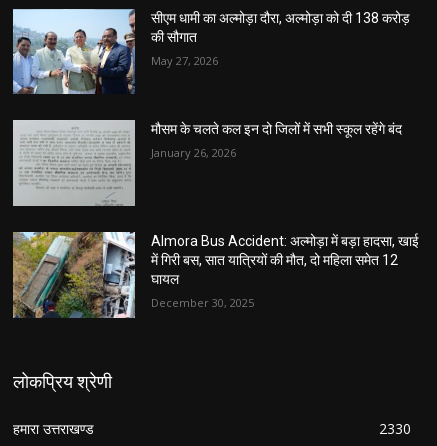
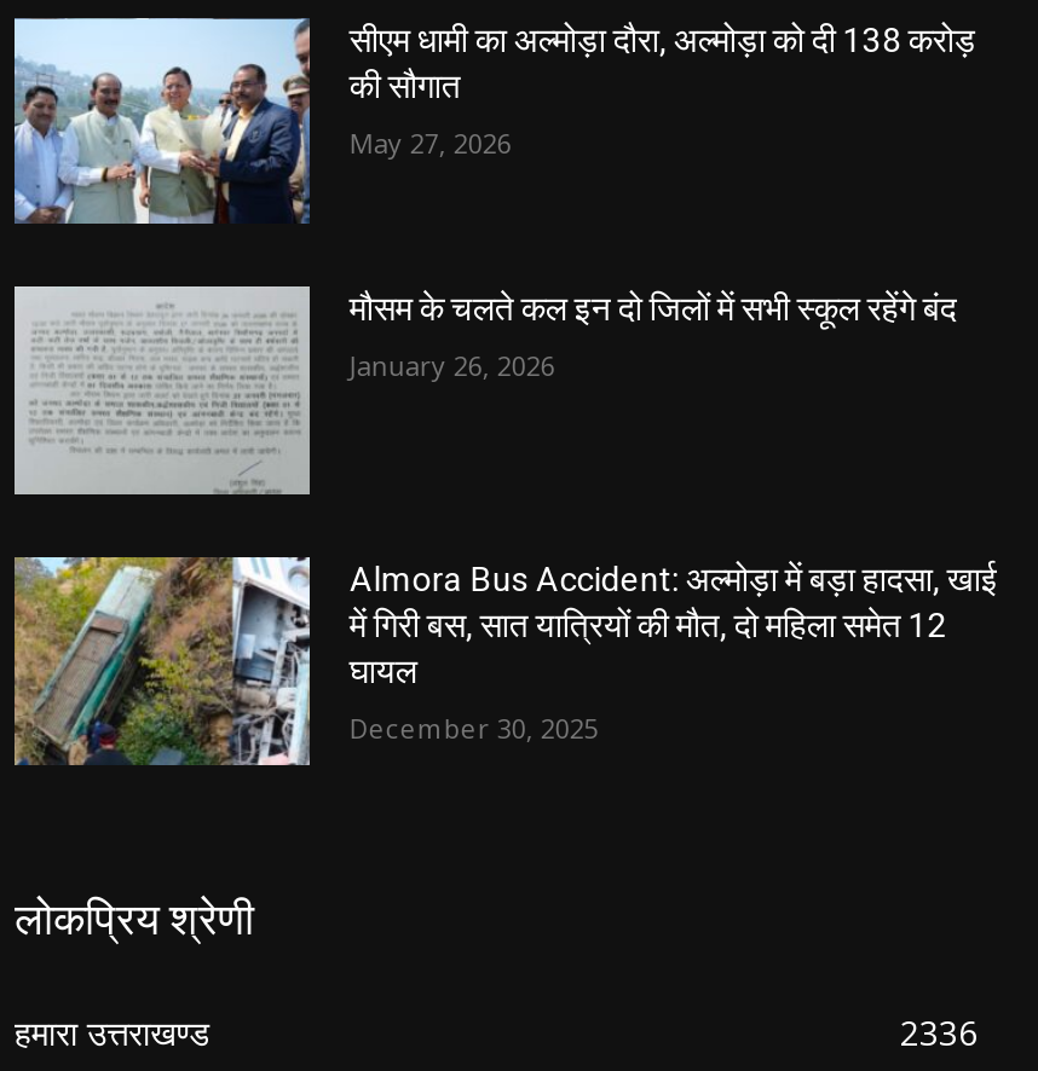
[379,419,411,438] 2330 -> [900,1009,978,1055] 2336

